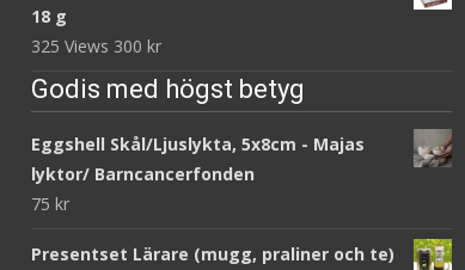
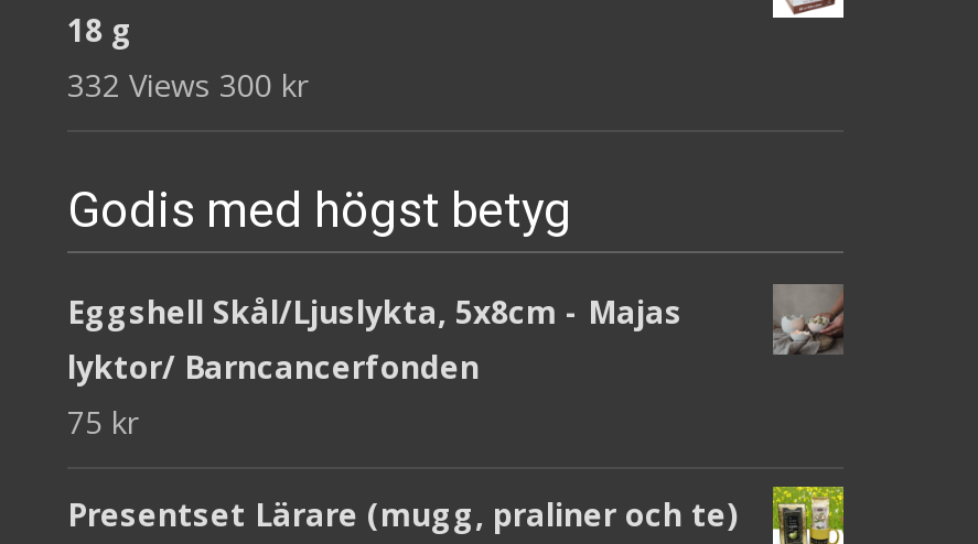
[31,35,161,57] 325 Views 300 kr -> [67,64,308,106] 332 Views 300 kr

